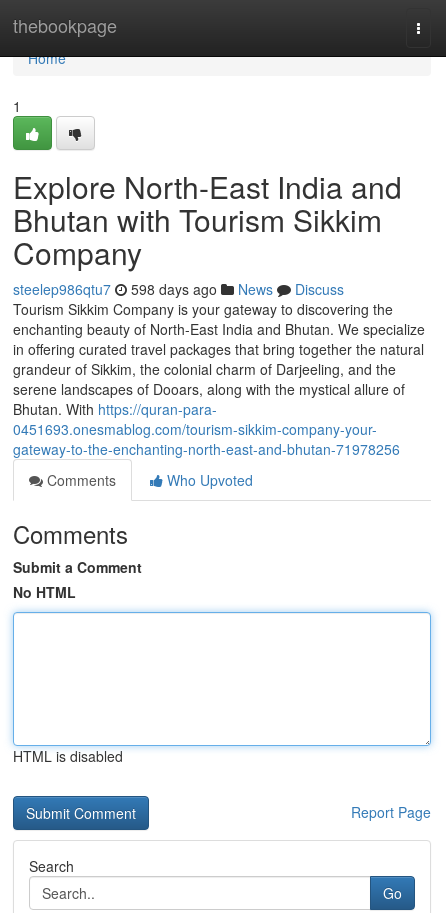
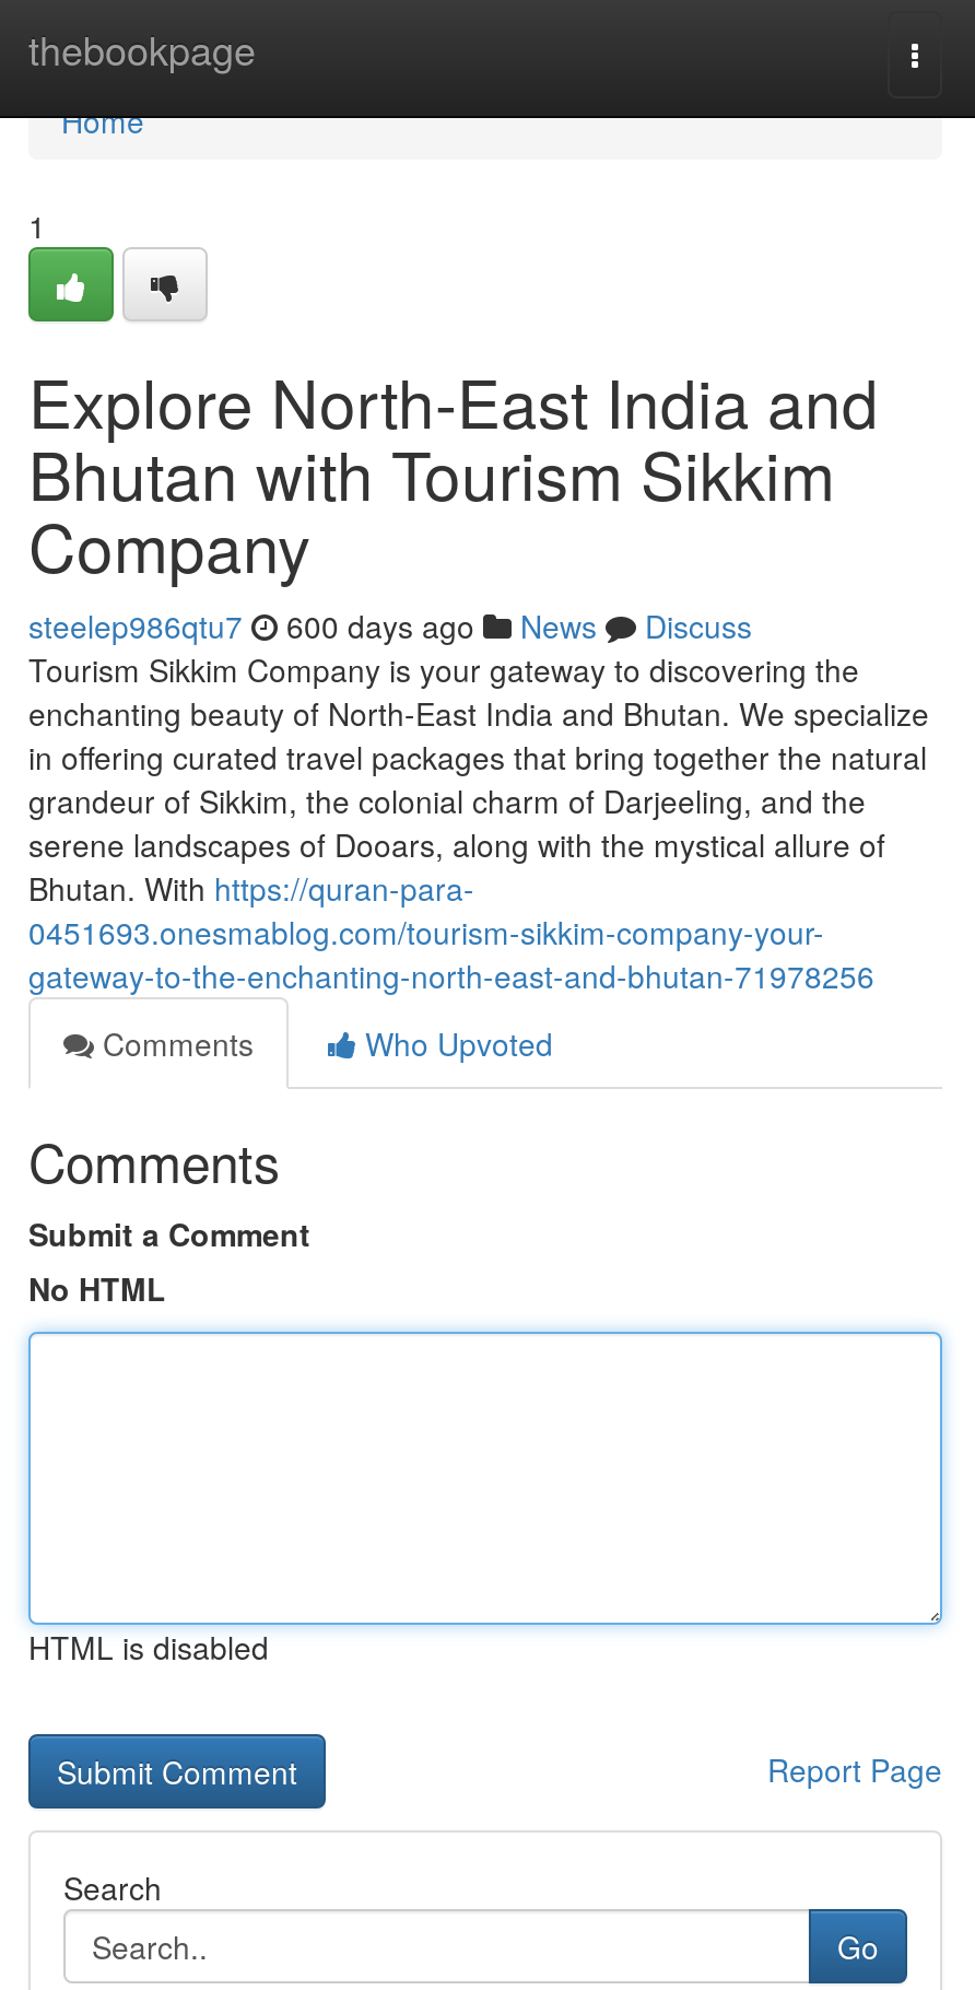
[13,279,344,299] steelep986qtu7 598 days ago News Discuss -> [28,604,752,647] steelep986qtu7 600 days ago News Discuss

